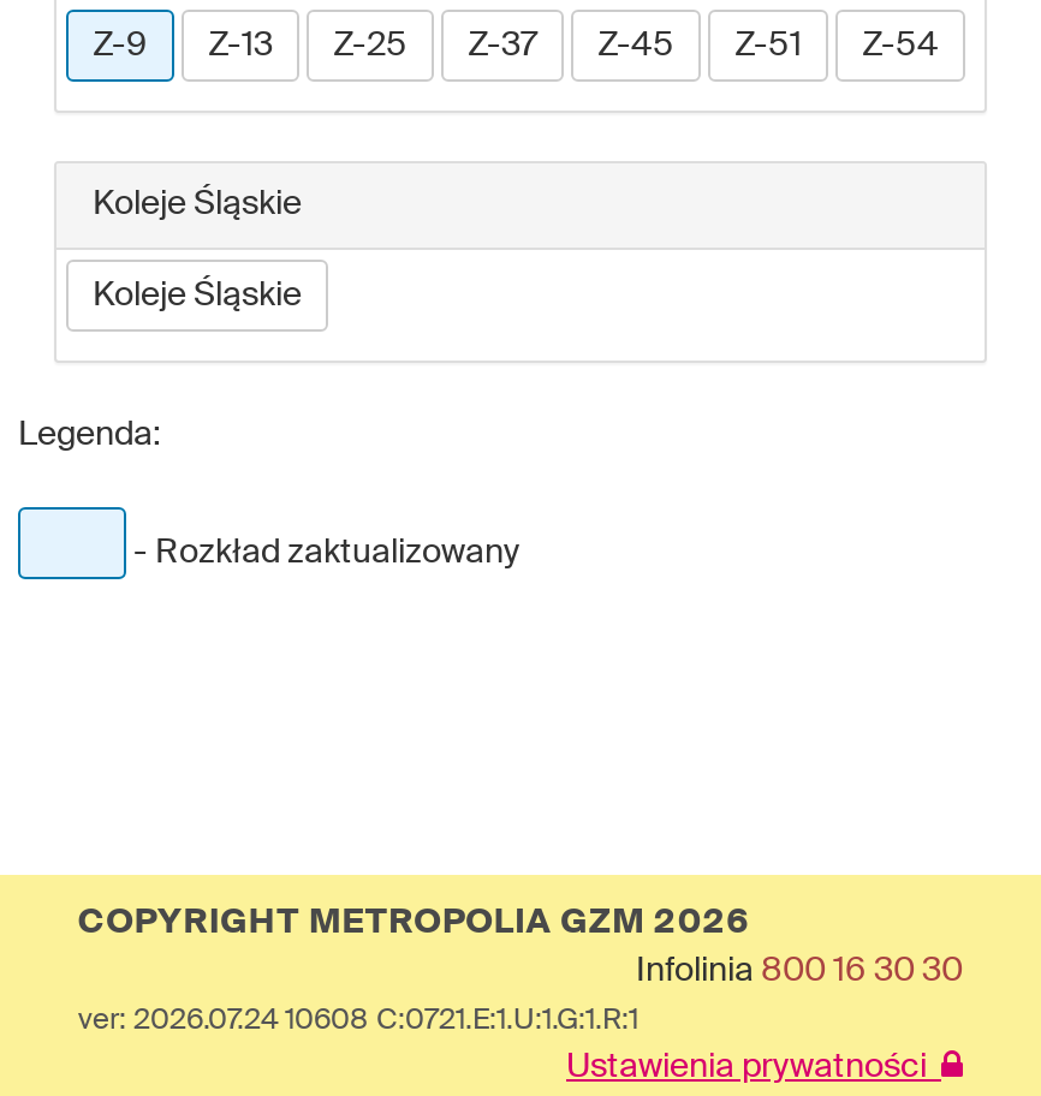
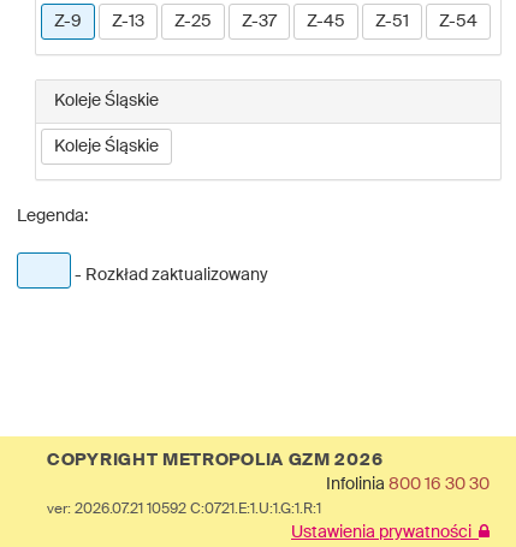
[78,1007,638,1036] ver: 2026.07.24 10608 C:0721.E:1.U:1.G:1.R:1 -> [47,503,321,517] ver: 2026.07.21 10592 C:0721.E:1.U:1.G:1.R:1

